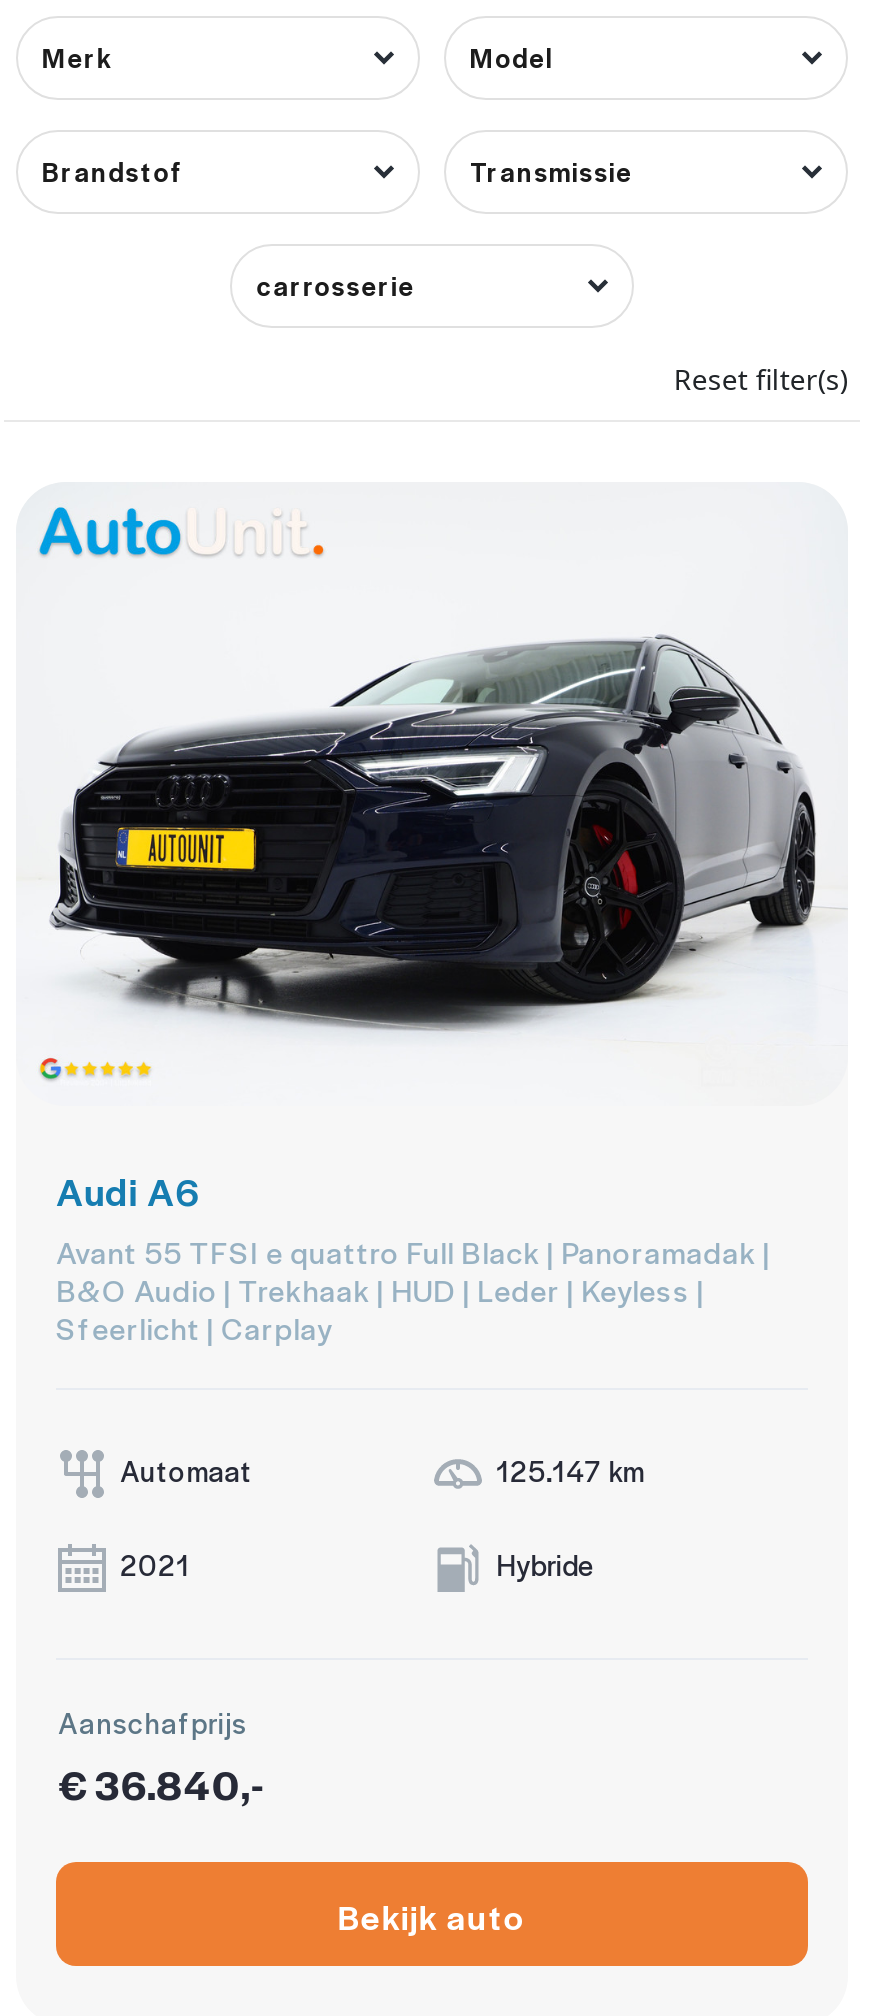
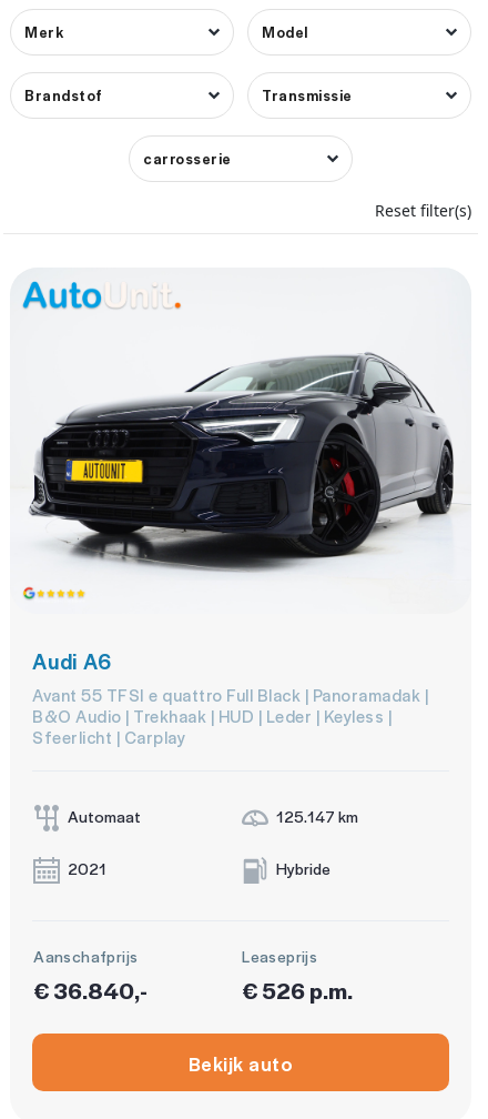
none -> [242,944,353,1006] Leaseprijs | € 526 p.m.

